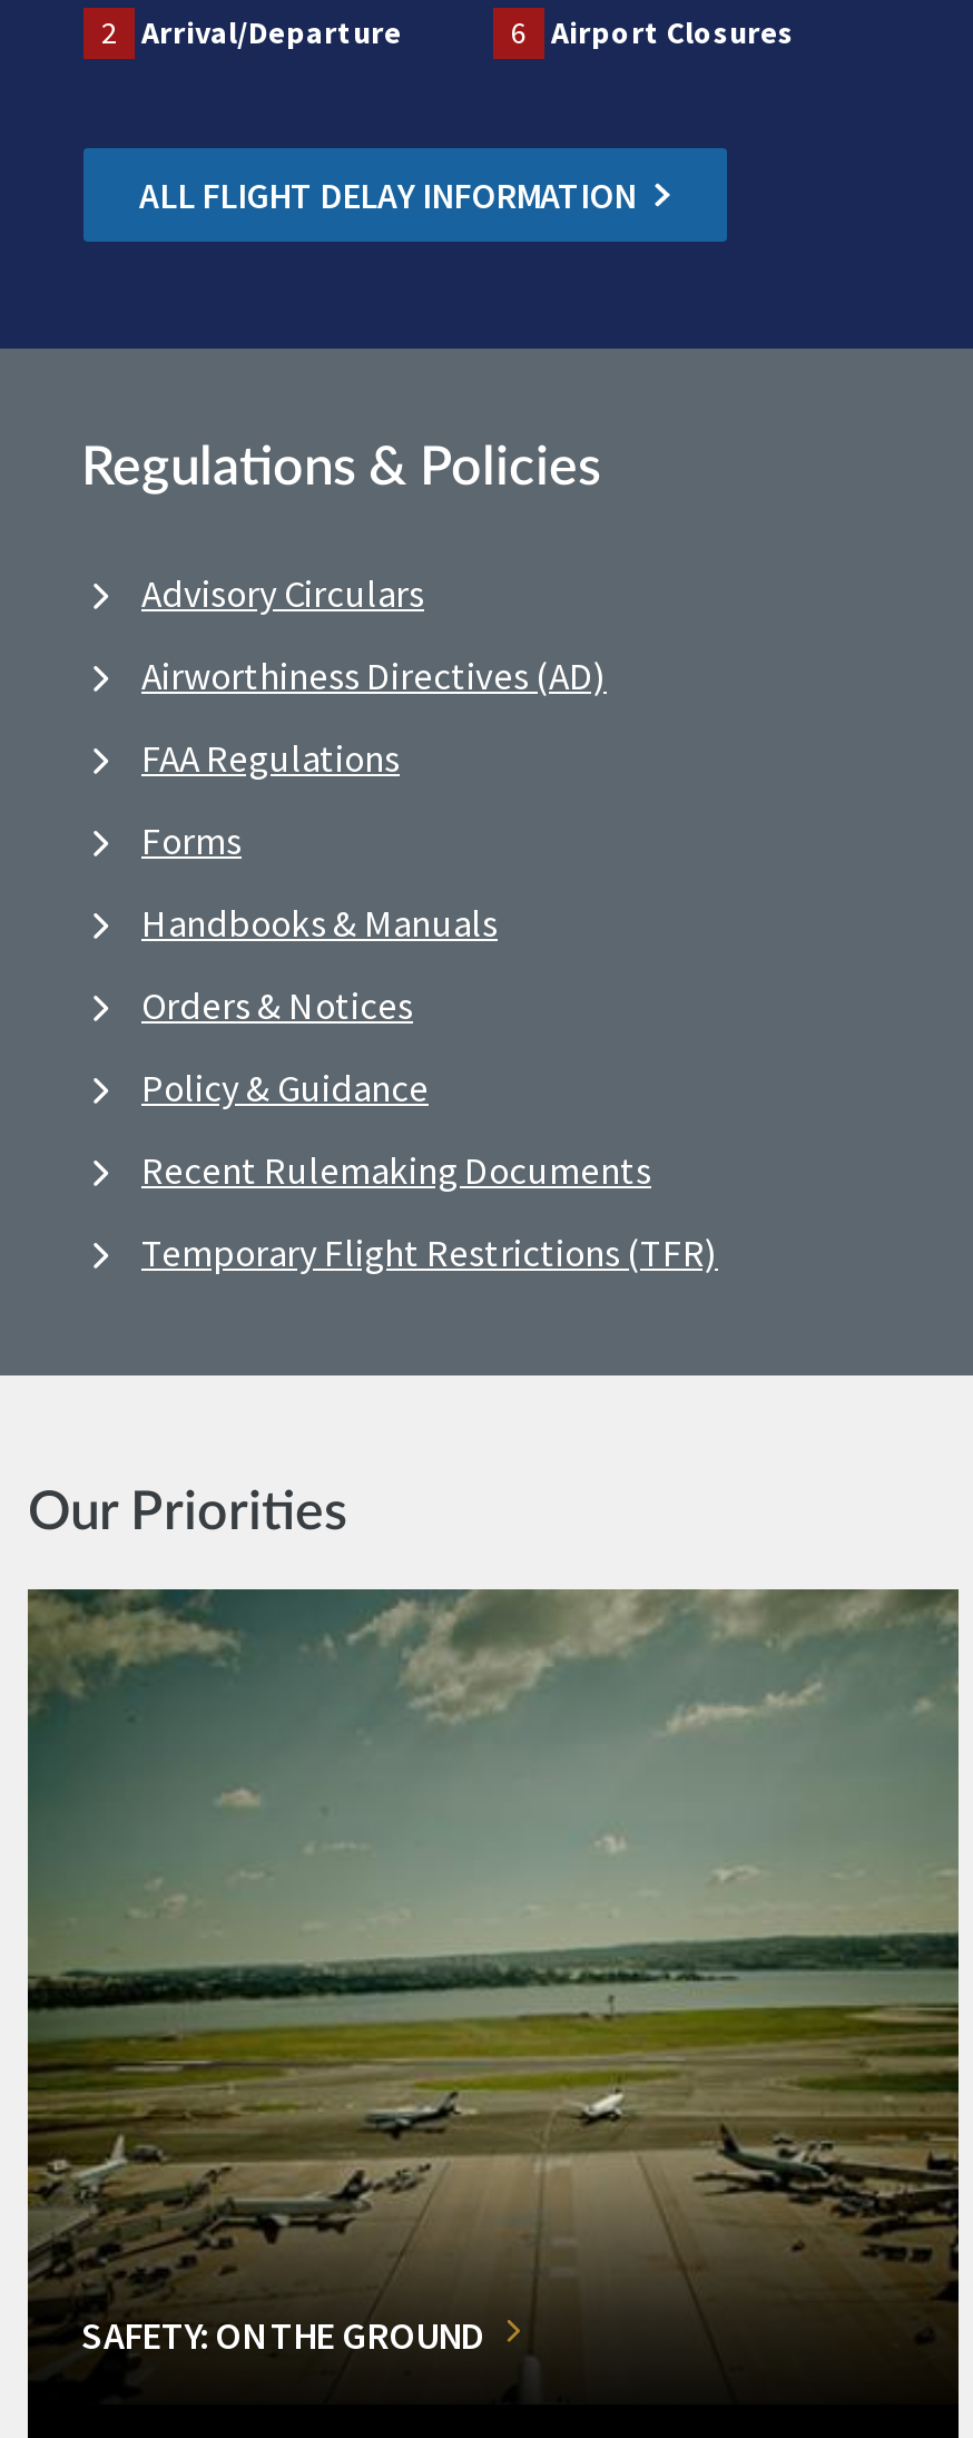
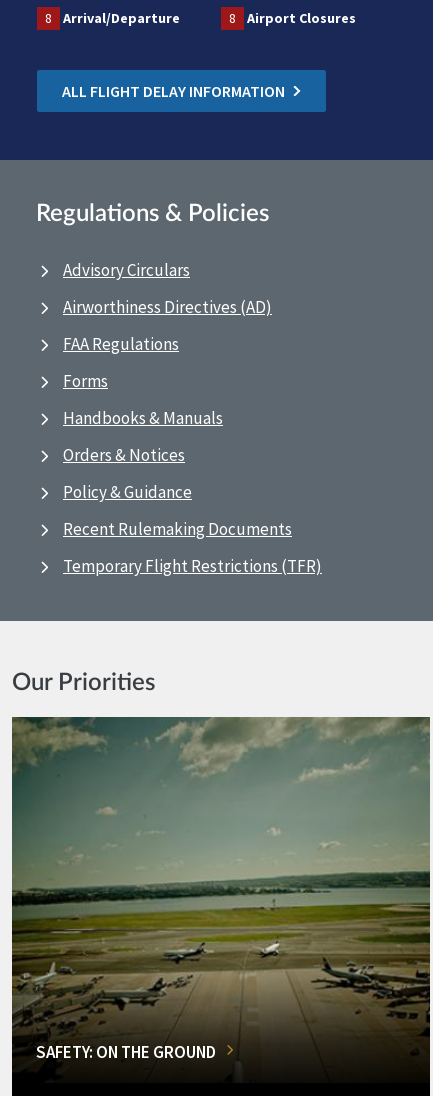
[101,13,402,53] 2 Arrival/Departure -> [45,9,180,27] 8 Arrival/Departure
[511,13,794,53] 6 Airport Closures -> [229,9,356,27] 8 Airport Closures

